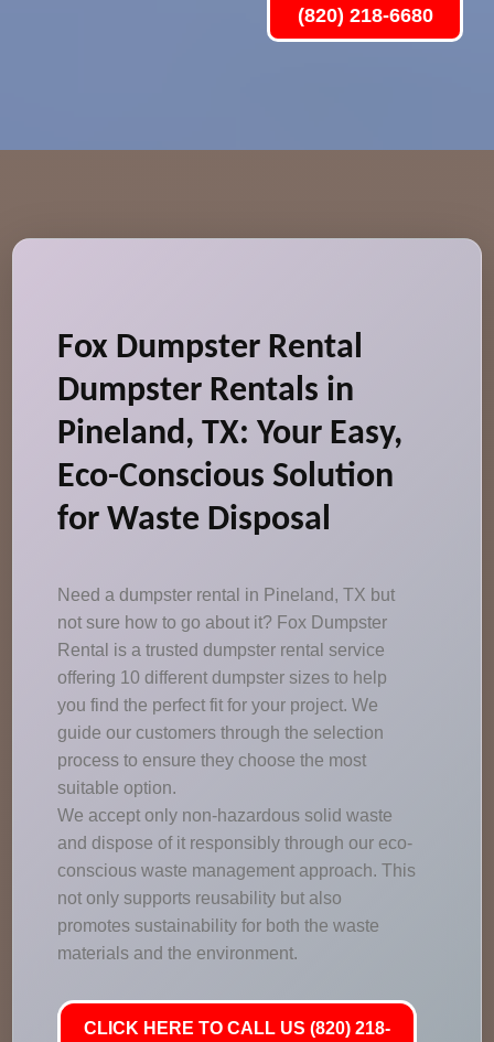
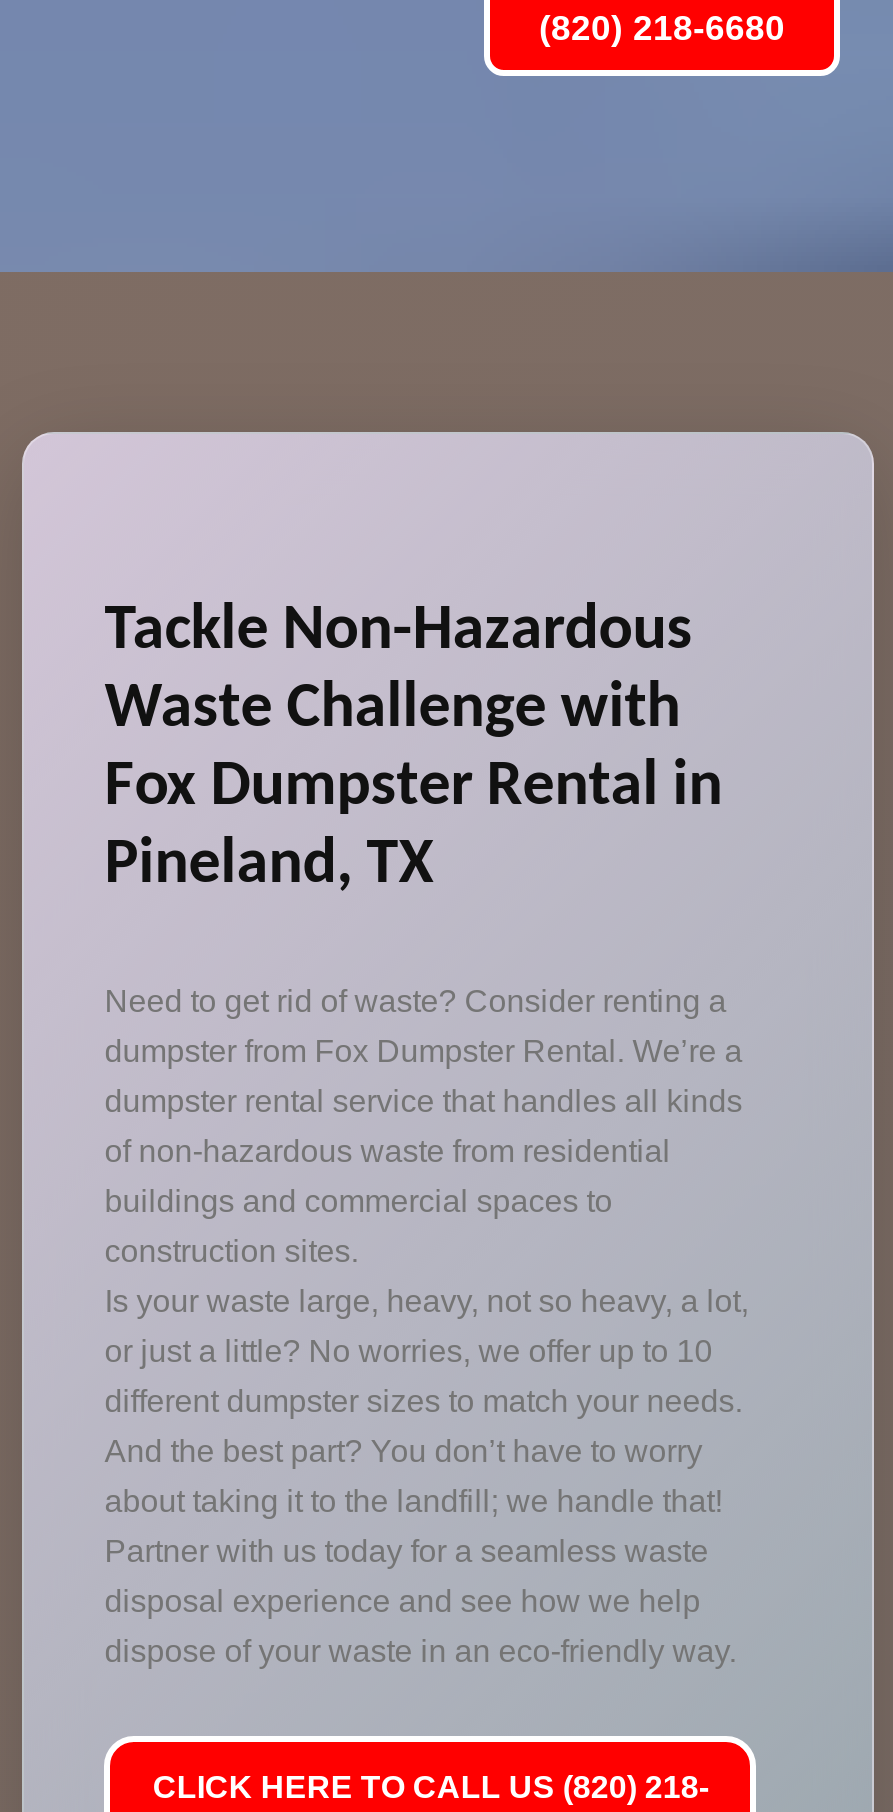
[58,331,403,538] Fox Dumpster Rental | Dumpster Rentals in | Pineland, TX: Your Easy, | Eco-Conscious Solution | for Waste Disposal -> [104,600,722,898] Tackle Non-Hazardous | Waste Challenge with | Fox Dumpster Rental in | Pineland, TX
[58,586,395,604] Need a dumpster rental in Pineland, TX but -> [104,984,726,1018] Need to get rid of waste? Consider renting a
[58,613,387,632] not sure how to go about it? Fox Dumpster -> [104,1034,742,1068] dumpster from Fox Dumpster Rental. We’re a
[58,641,385,659] Rental is a trusted dumpster rental service -> [104,1084,742,1118] dumpster rental service that handles all kinds
[58,668,387,687] offering 10 different dumpster sizes to help -> [104,1134,670,1168] of non-hazardous waste from residential
[58,696,378,715] you find the perfect fit for your project. We -> [104,1184,612,1218] buildings and commercial spaces to
[58,723,384,742] guide our customers through the selection -> [104,1234,358,1268] construction sites.
[58,751,366,770] process to ensure they choose the most -> [104,1284,748,1318] Is your waste large, heavy, not so heavy, a lot,
[58,778,177,797] suitable option. -> [104,1334,712,1368] or just a little? No worries, we offer up to 10
[58,806,393,825] We accept only non-hazardous solid waste -> [104,1384,742,1418] different dumpster sizes to match your needs.
[58,834,413,852] and dispose of it responsibly through our eco- -> [104,1434,702,1468] And the best part? You don’t have to worry
[58,861,416,880] conscious waste management approach. This -> [104,1484,722,1518] about taking it to the landfill; we handle that!
[58,889,342,907] not only supports reusability but also -> [104,1534,708,1568] Partner with us today for a seamless waste
[58,916,380,935] promotes sustainability for both the waste -> [104,1584,700,1618] disposal experience and see how we help
[58,944,298,963] materials and the environment. -> [104,1634,736,1668] dispose of your waste in an eco-friendly way.

